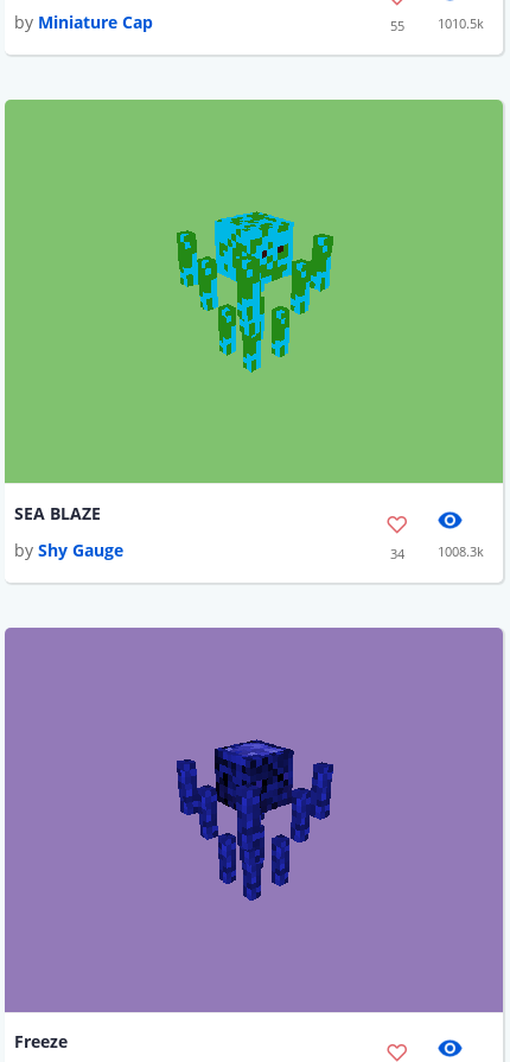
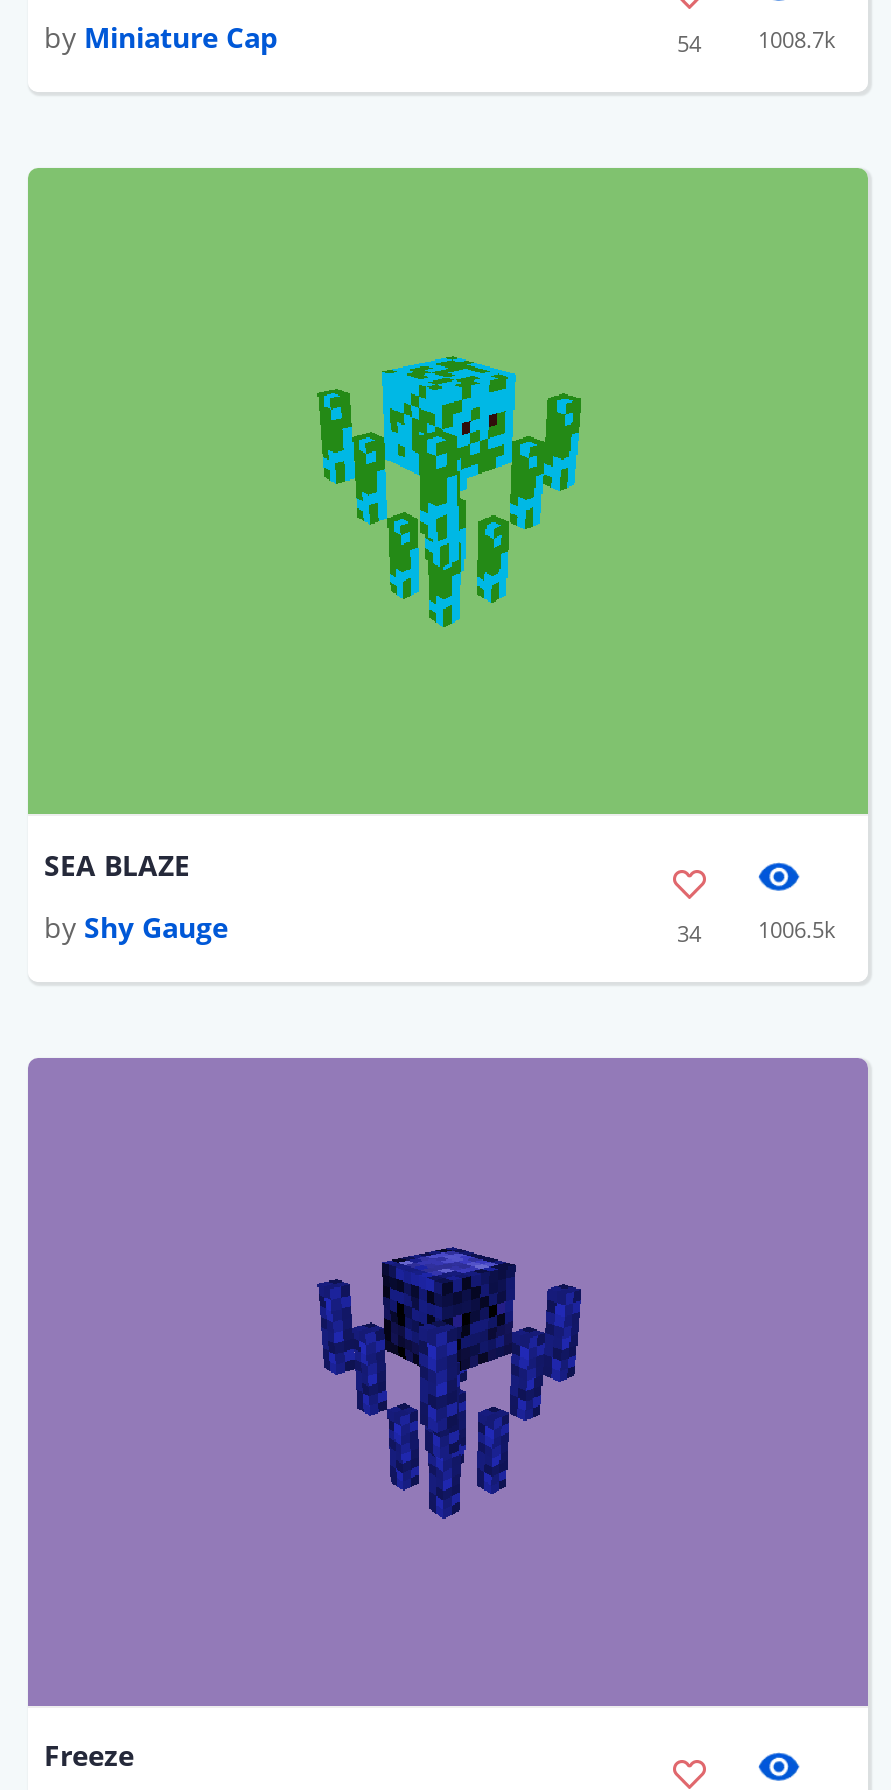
[390,14,484,34] 55 | 1010.5k -> [677,23,836,57] 54 | 1008.7k
[390,542,484,562] 34 1008.3k -> [677,913,836,947] 34 1006.5k

